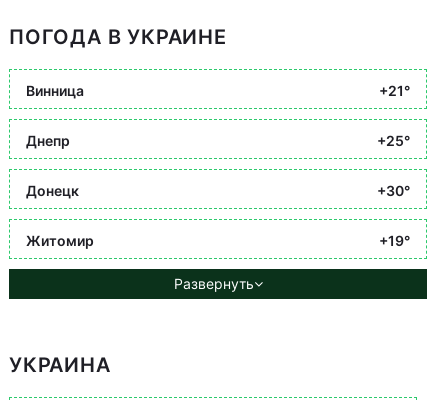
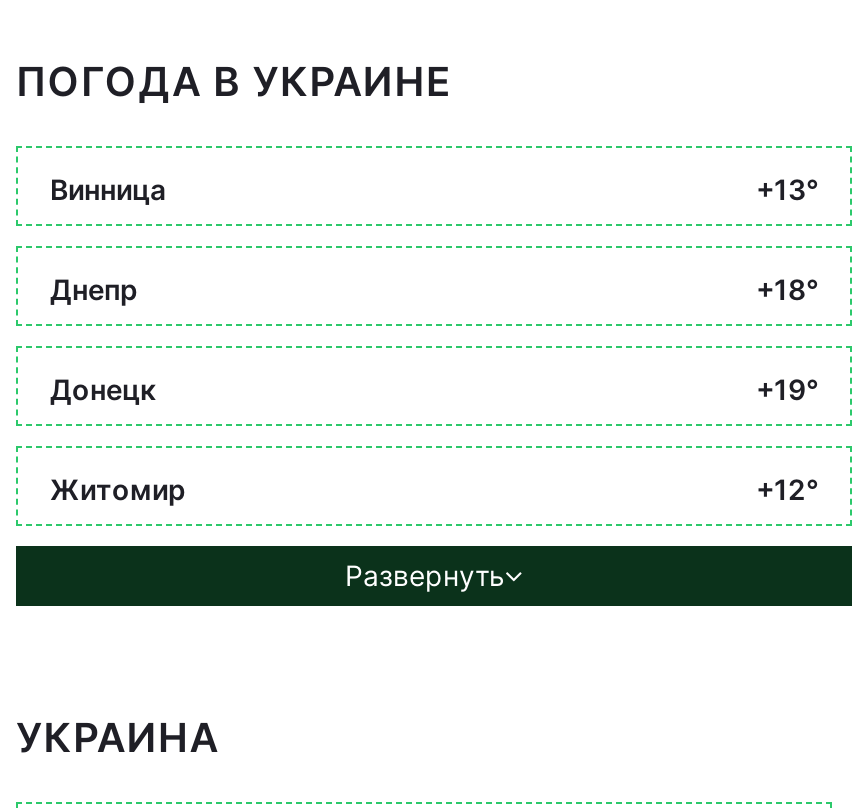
[379,81,410,98] +21° -> [756,171,818,205] +13°
[377,131,410,148] +25° -> [756,271,818,305] +18°
[377,181,410,198] +30° -> [756,371,818,405] +19°
[379,231,410,248] +19° -> [756,471,818,505] +12°

